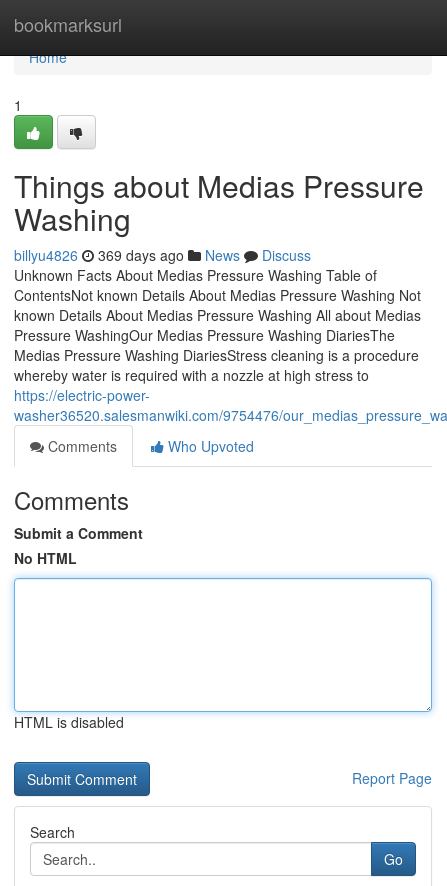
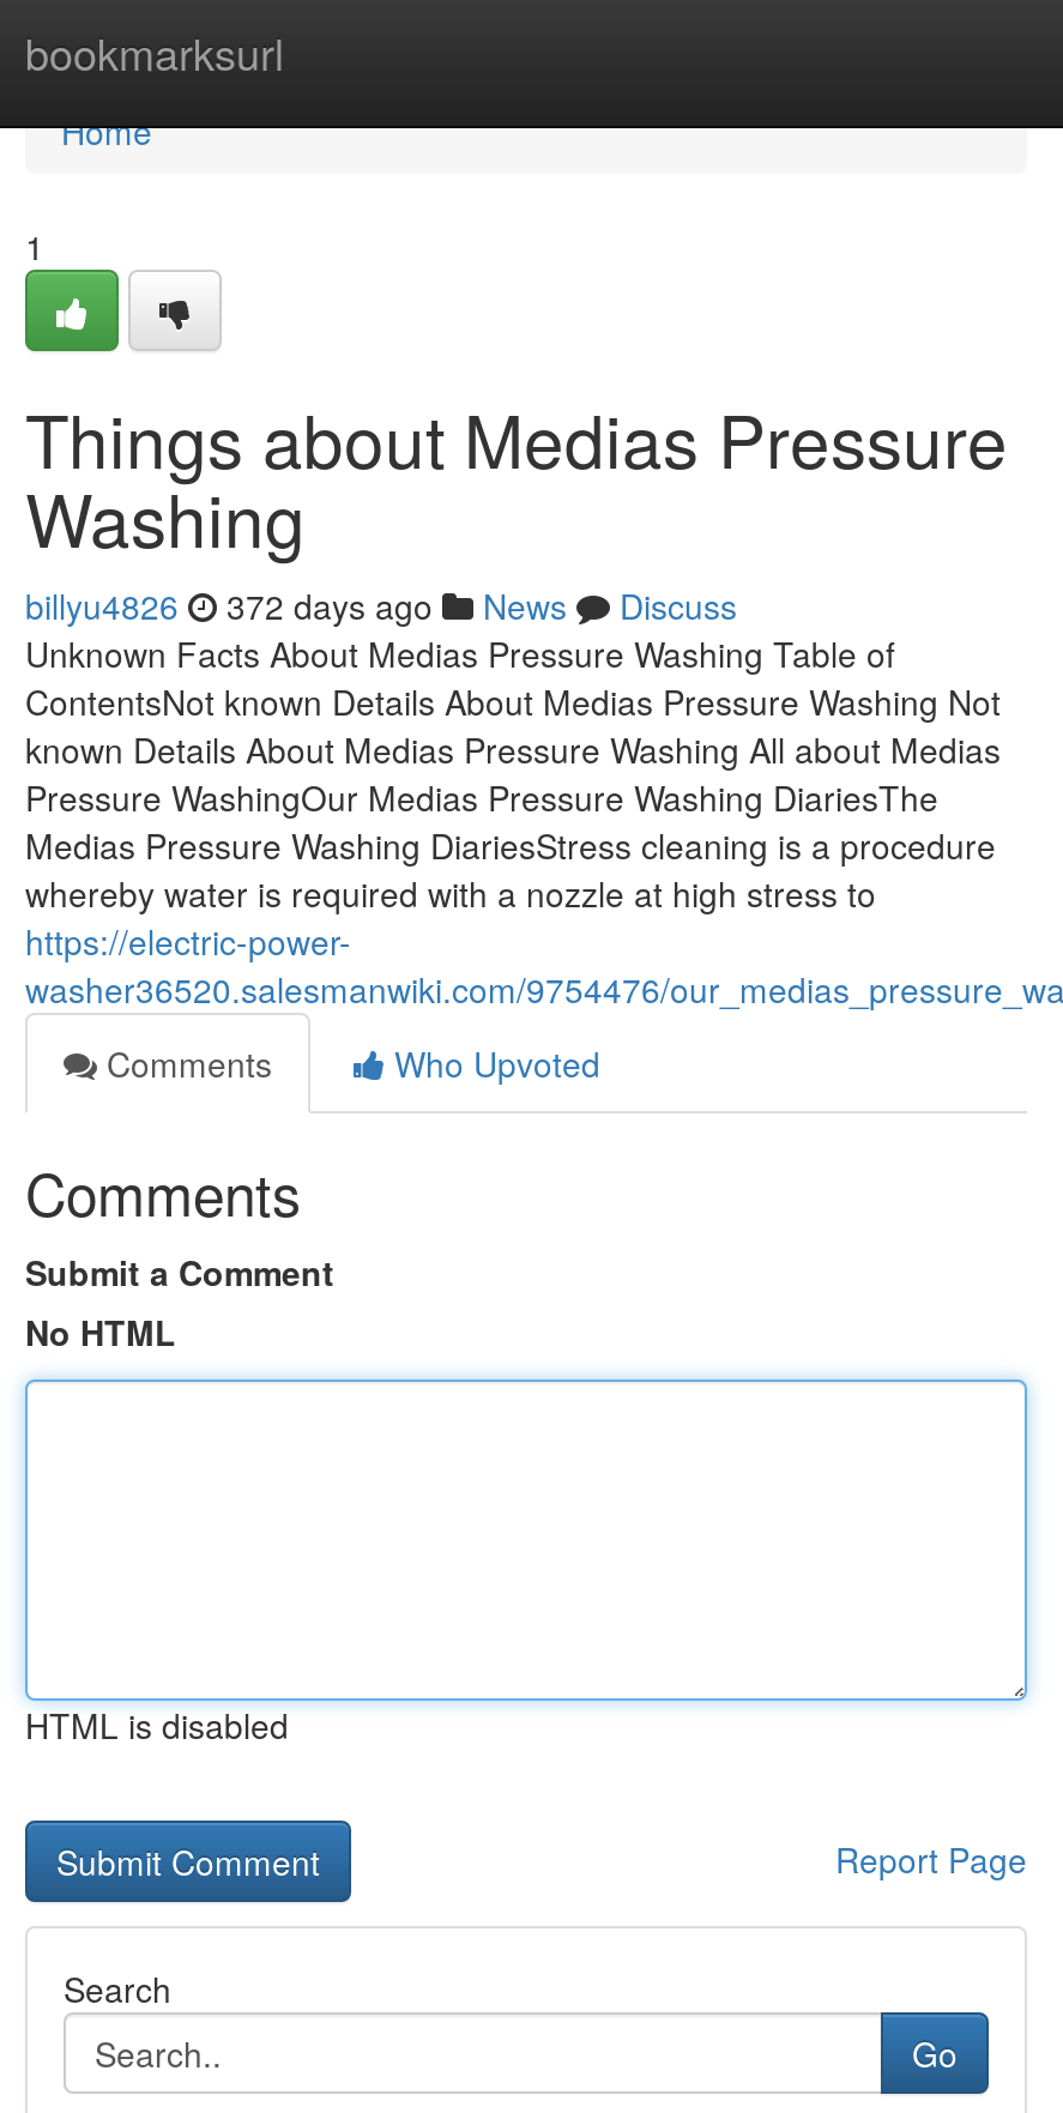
[14,245,311,265] billyu4826 369 days ago News Discuss -> [25,581,737,629] billyu4826 372 days ago News Discuss

